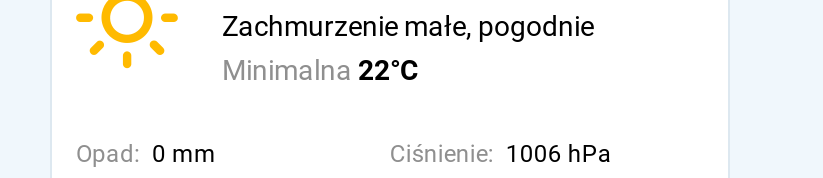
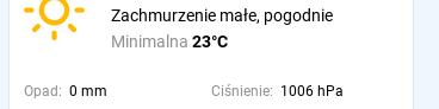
[222,54,418,86] Minimalna 22°C -> [111,32,228,51] Minimalna 23°C

